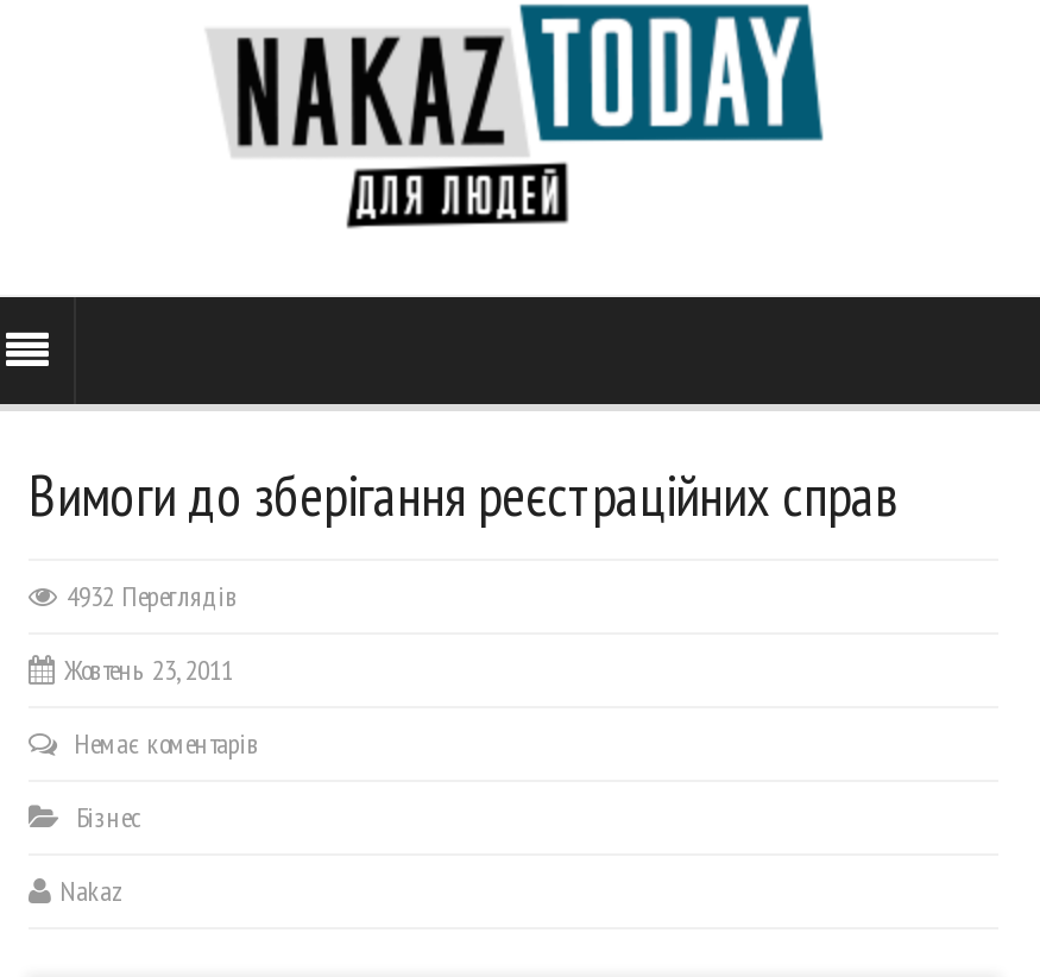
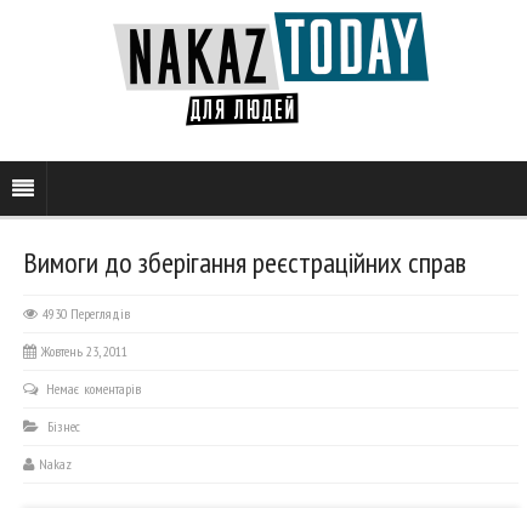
[67,578,238,613] 4932 Переглядів -> [42,304,130,323] 4930 Переглядів

